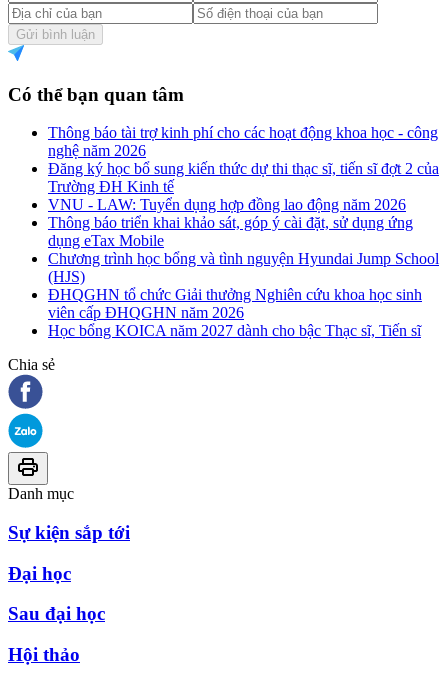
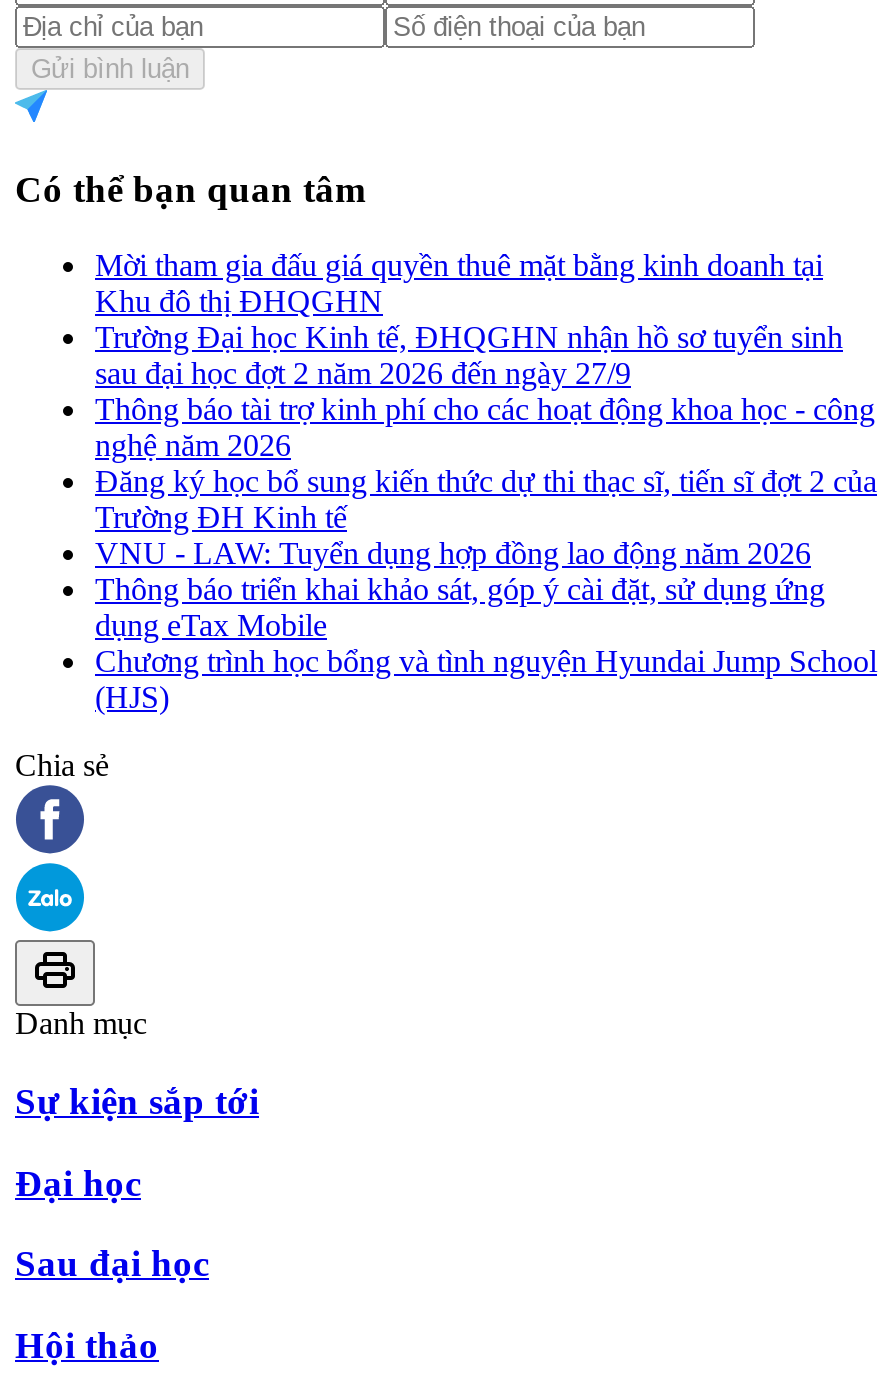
none -> [95,249,843,391] Mời tham gia đấu giá quyền thuê mặt bằng kinh doanh tại | Khu đô thị ĐHQGHN | Trường Đại học Kinh tế, ĐHQGHN nhận hồ sơ tuyển sinh | sau đại học đợt 2 năm 2026 đến ngày 27/9
moved [48,124,439,285] -> [95,393,877,715]: Thông báo tài trợ kinh phí cho các hoạt động khoa học - công | nghệ năm 2026 | Đăng ký học bổ sung kiến thức dự thi thạc sĩ, tiến sĩ đợt 2 của | ... | Chương trình học bổng và tình nguyện Hyundai Jump School | (HJS)
[48,286,422,339] ĐHQGHN tổ chức Giải thưởng Nghiên cứu khoa học sinh | viên cấp ĐHQGHN năm 2026 | Học bổng KOICA năm 2027 dành cho bậc Thạc sĩ, Tiến sĩ -> none

